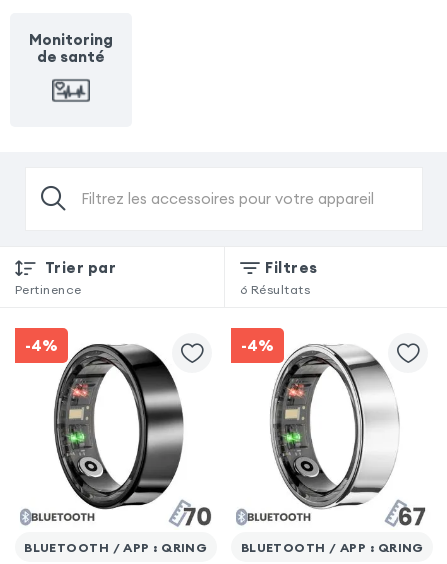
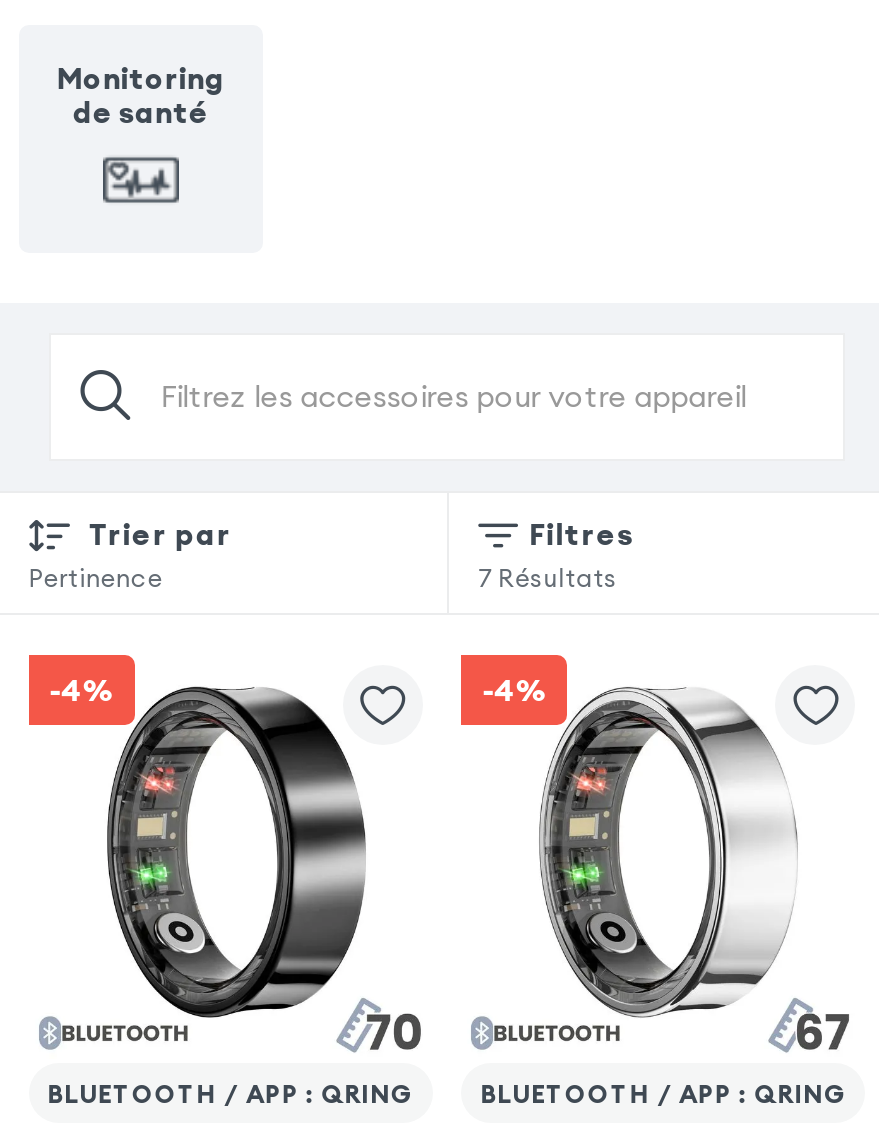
[240,282,310,297] 6 Résultats -> [478,563,617,593] 7 Résultats

